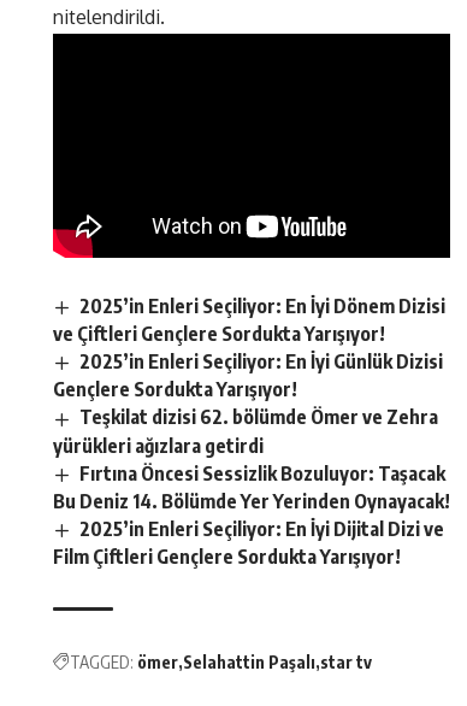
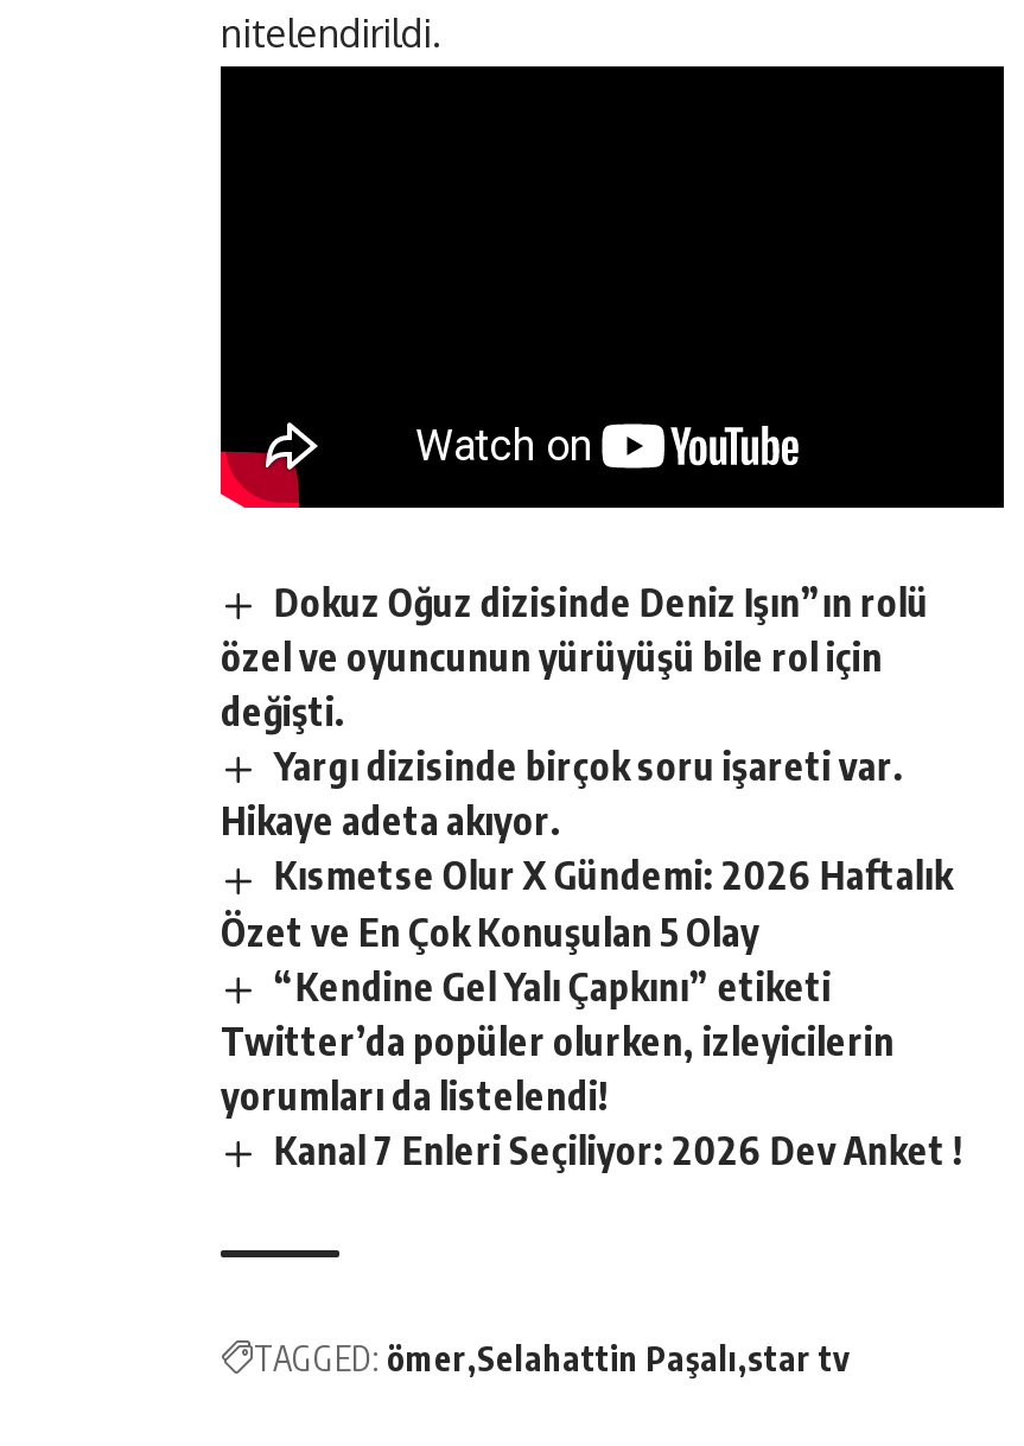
[53,294,450,568] 2025’in Enleri Seçiliyor: En İyi Dönem Dizisi | ve Çiftleri Gençlere Sordukta Yarışıyor! | 2025’in Enleri Seçiliyor: En İyi Günlük Dizisi | Gençlere Sordukta Yarışıyor! | Teşkilat dizisi 62. bölümde Ömer ve Zehra | yürükleri ağızlara getirdi | Fırtına Öncesi Sessizlik Bozuluyor: Taşacak | Bu Deniz 14. Bölümde Yer Yerinden Oynayacak! | 2025’in Enleri Seçiliyor: En İyi Dijital Dizi ve | Film Çiftleri Gençlere Sordukta Yarışıyor! -> [221,579,964,1173] Dokuz Oğuz dizisinde Deniz Işın”ın rolü | özel ve oyuncunun yürüyüşü bile rol için | değişti. | Yargı dizisinde birçok soru işareti var. | Hikaye adeta akıyor. | Kısmetse Olur X Gündemi: 2026 Haftalık | Özet ve En Çok Konuşulan 5 Olay | “Kendine Gel Yalı Çapkını” etiketi | Twitter’da popüler olurken, izleyicilerin | yorumları da listelendi! | Kanal 7 Enleri Seçiliyor: 2026 Dev Anket !

